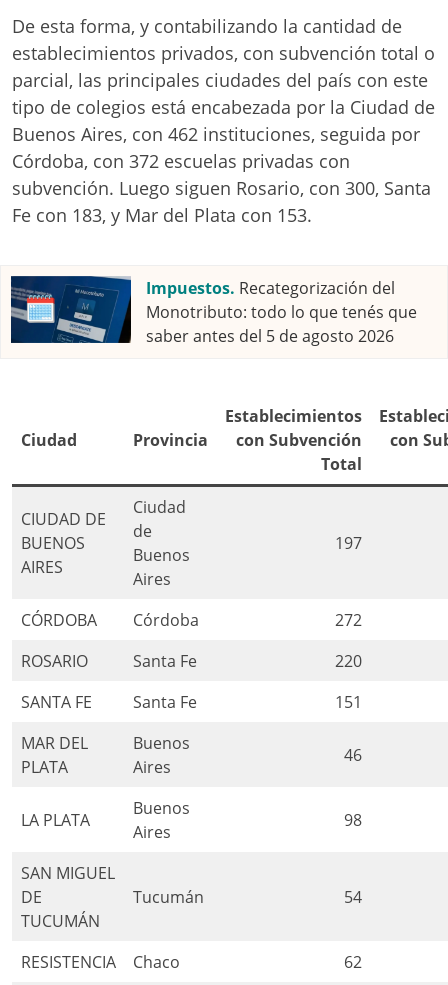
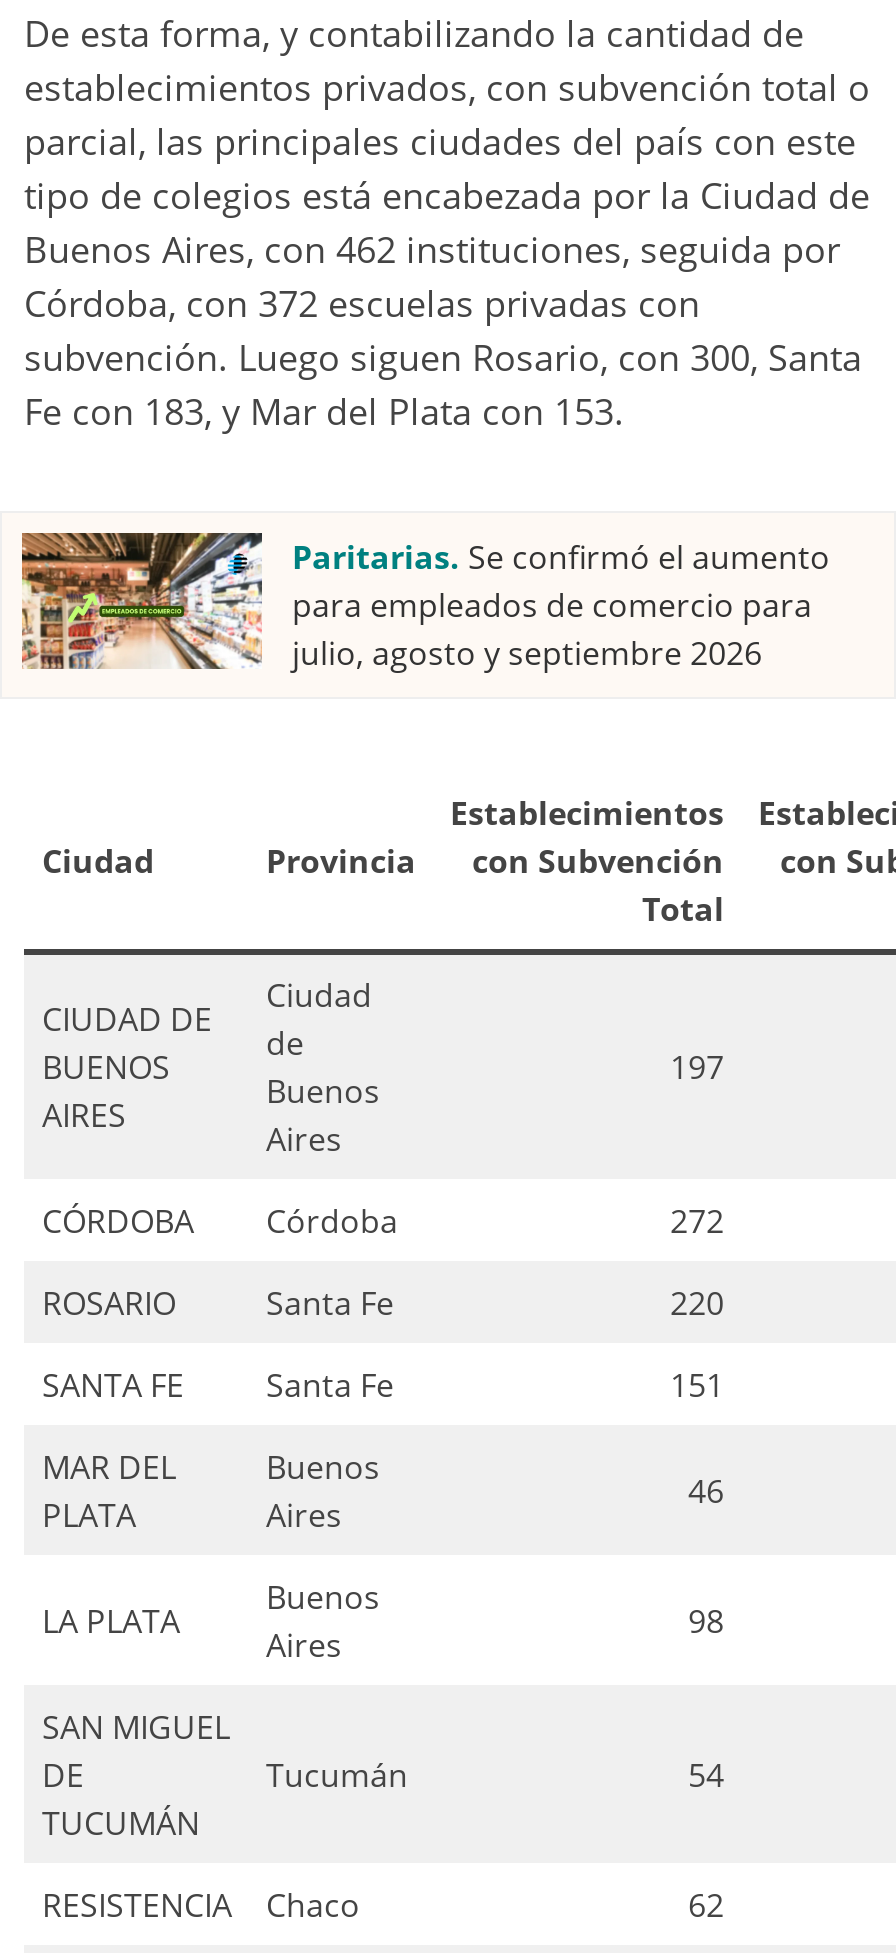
[10,275,417,347] [image] | Impuestos. Recategorización del | Monotributo: todo lo que tenés que | saber antes del 5 de agosto 2026 -> [20,531,830,675] [image] | Paritarias. Se confirmó el aumento | para empleados de comercio para | julio, agosto y septiembre 2026

